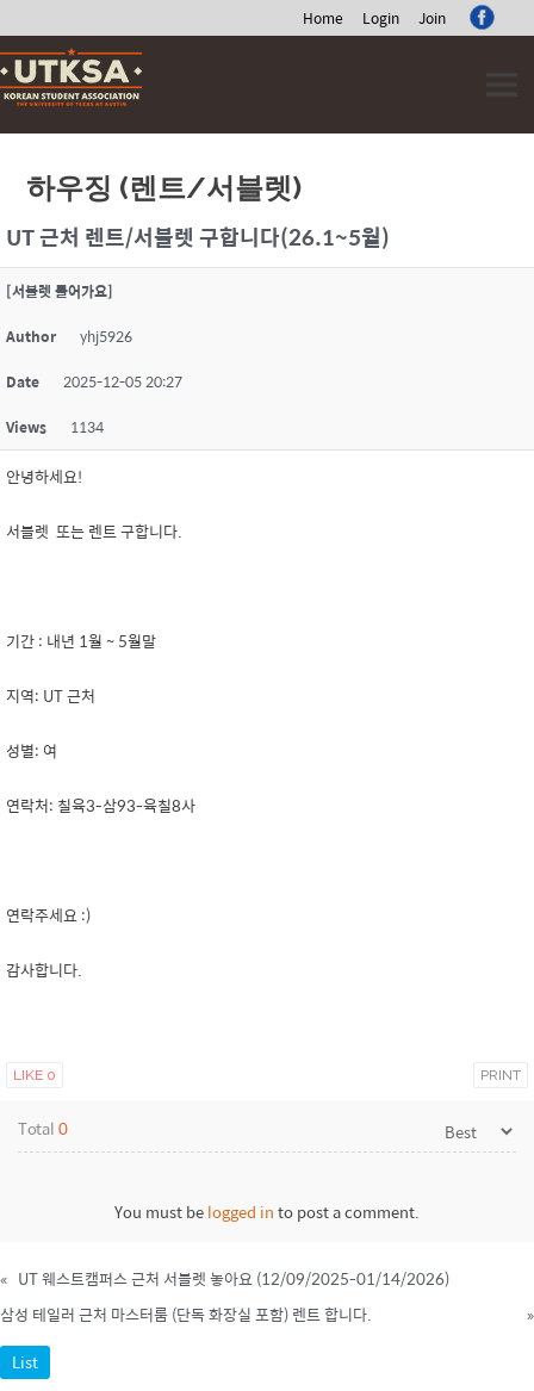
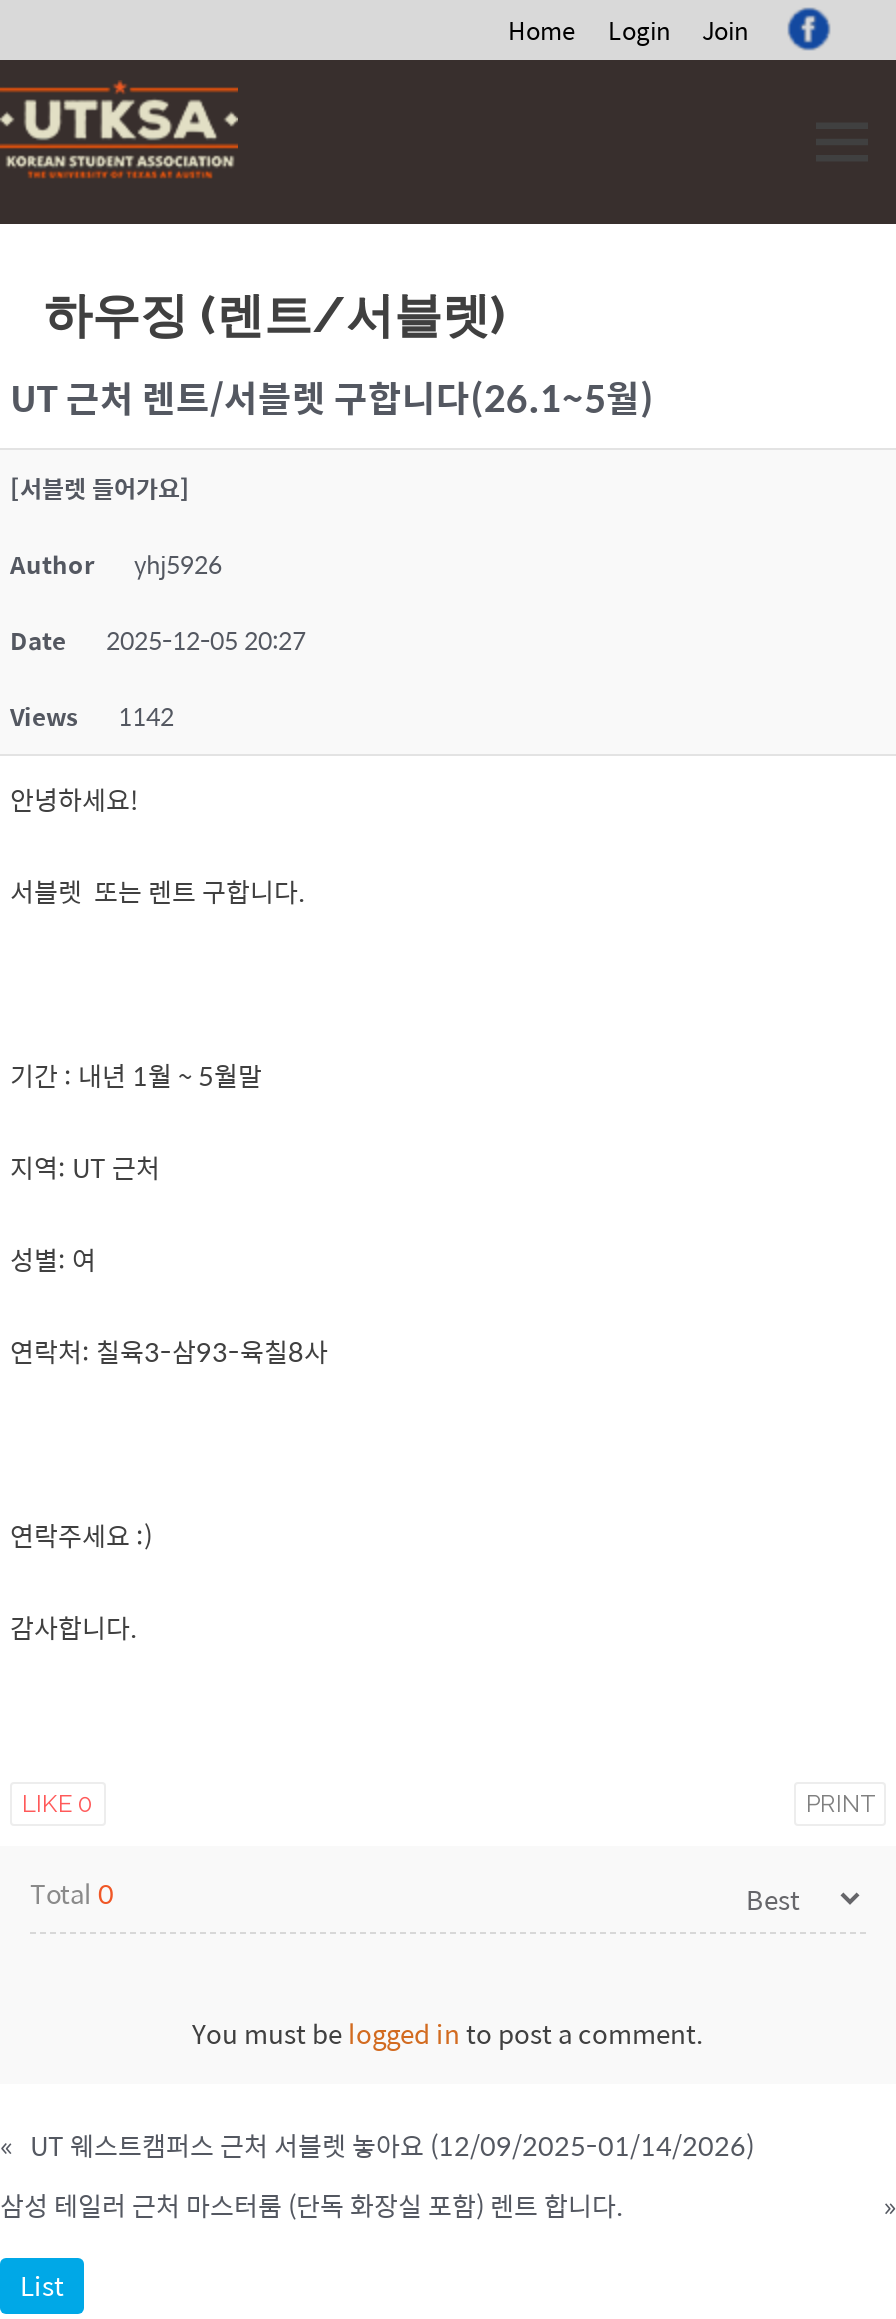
[6,416,104,437] Views 1134 -> [10,698,174,734] Views 1142

